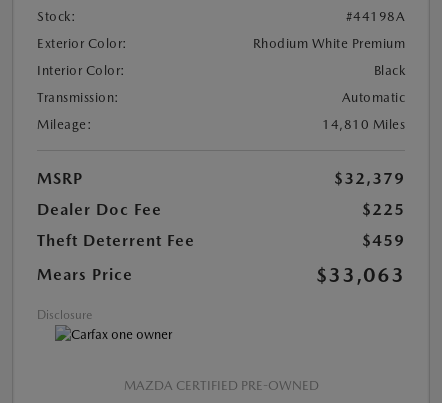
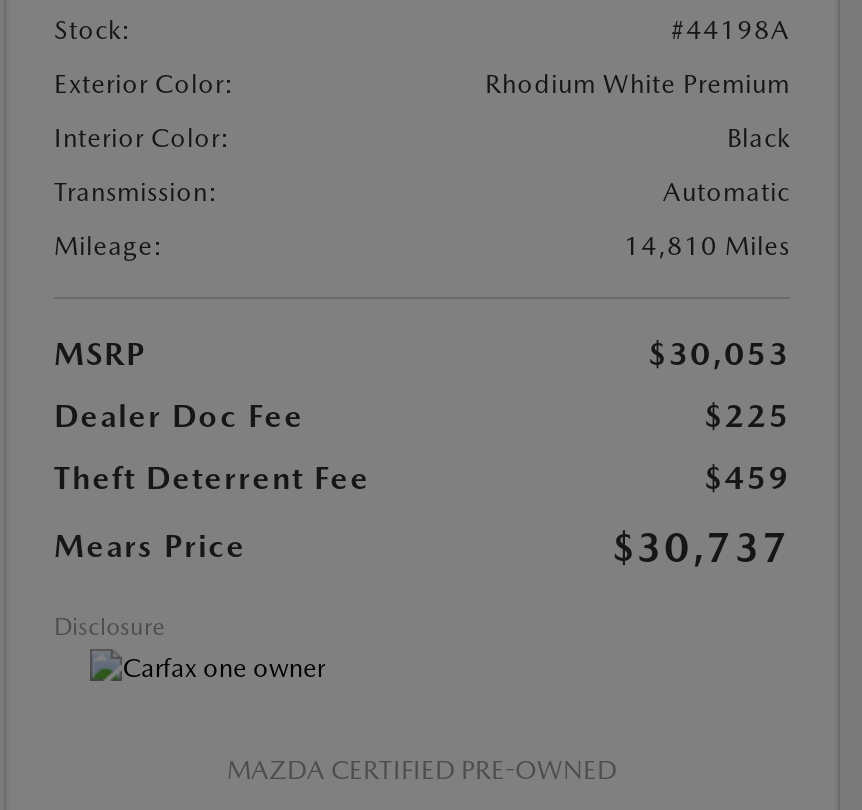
[334,169,405,188] $32,379 -> [648,336,790,374] $30,053
[316,263,405,287] $33,063 -> [612,524,790,572] $30,737

